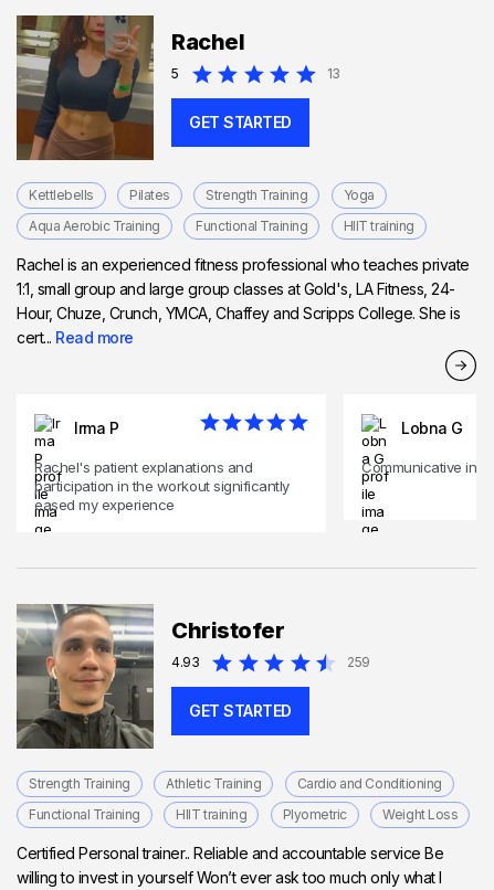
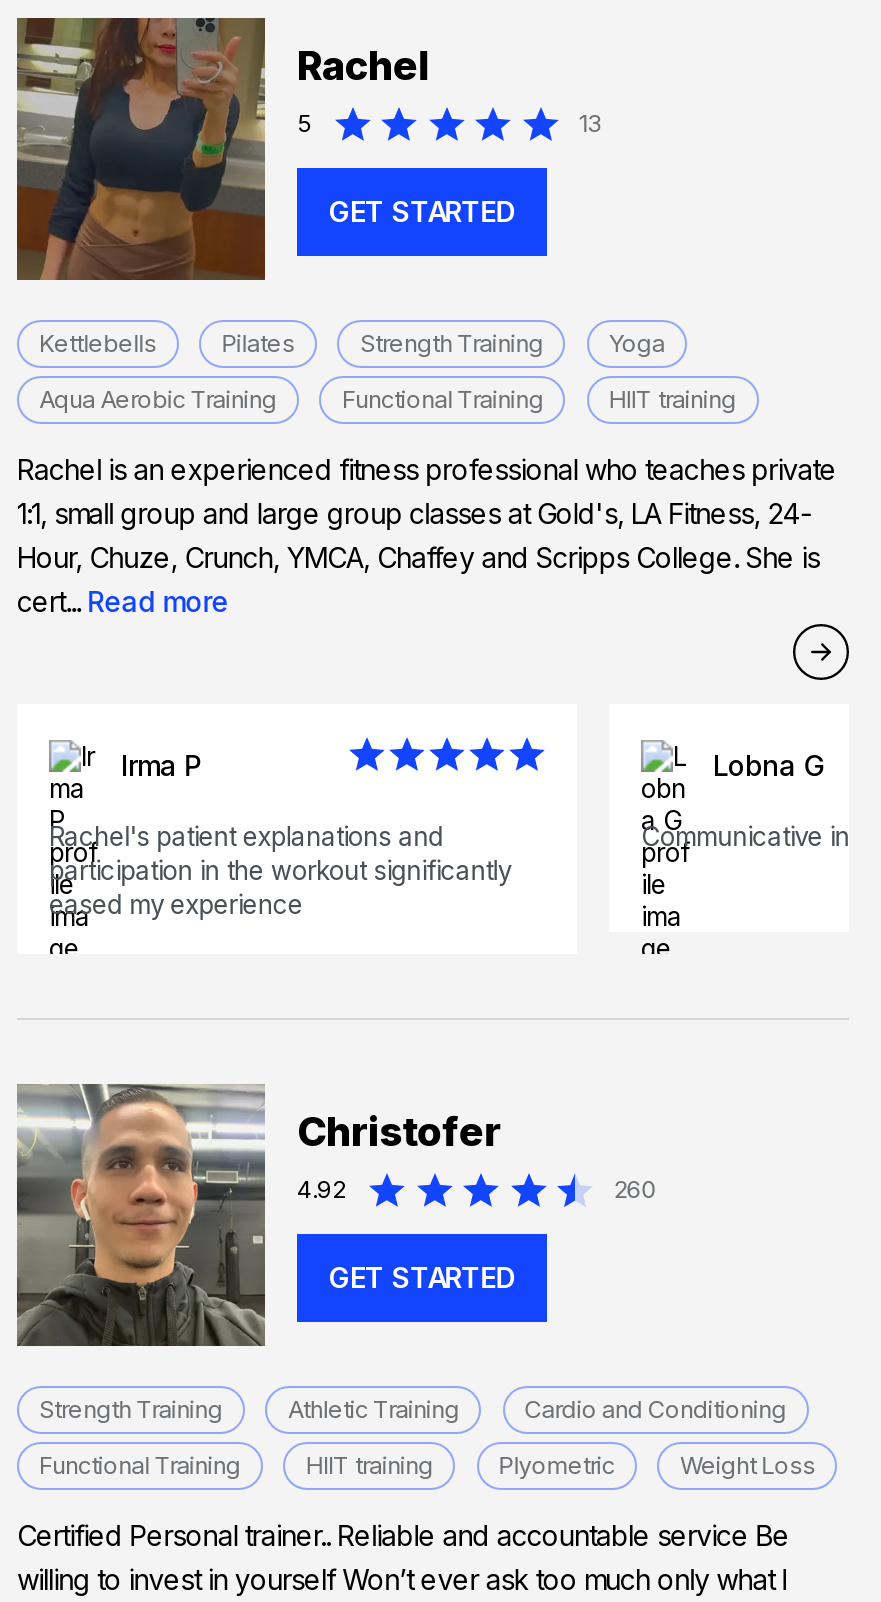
[171,654,199,671] 4.93 -> [297,1175,345,1205] 4.92
[347,654,370,671] 259 -> [613,1175,657,1205] 260

